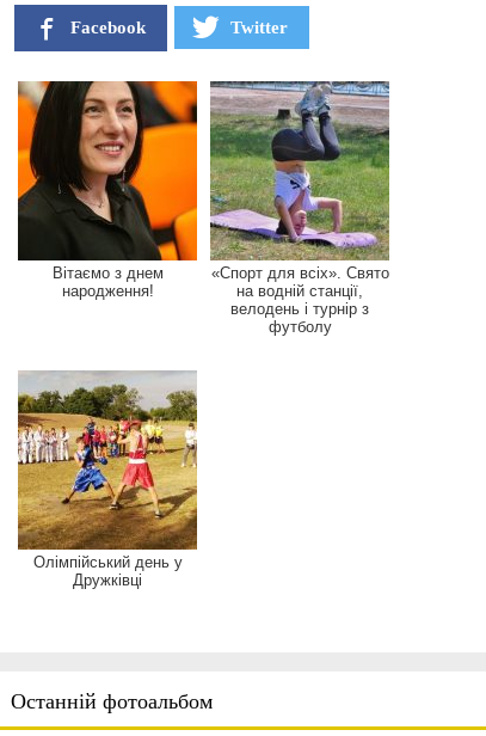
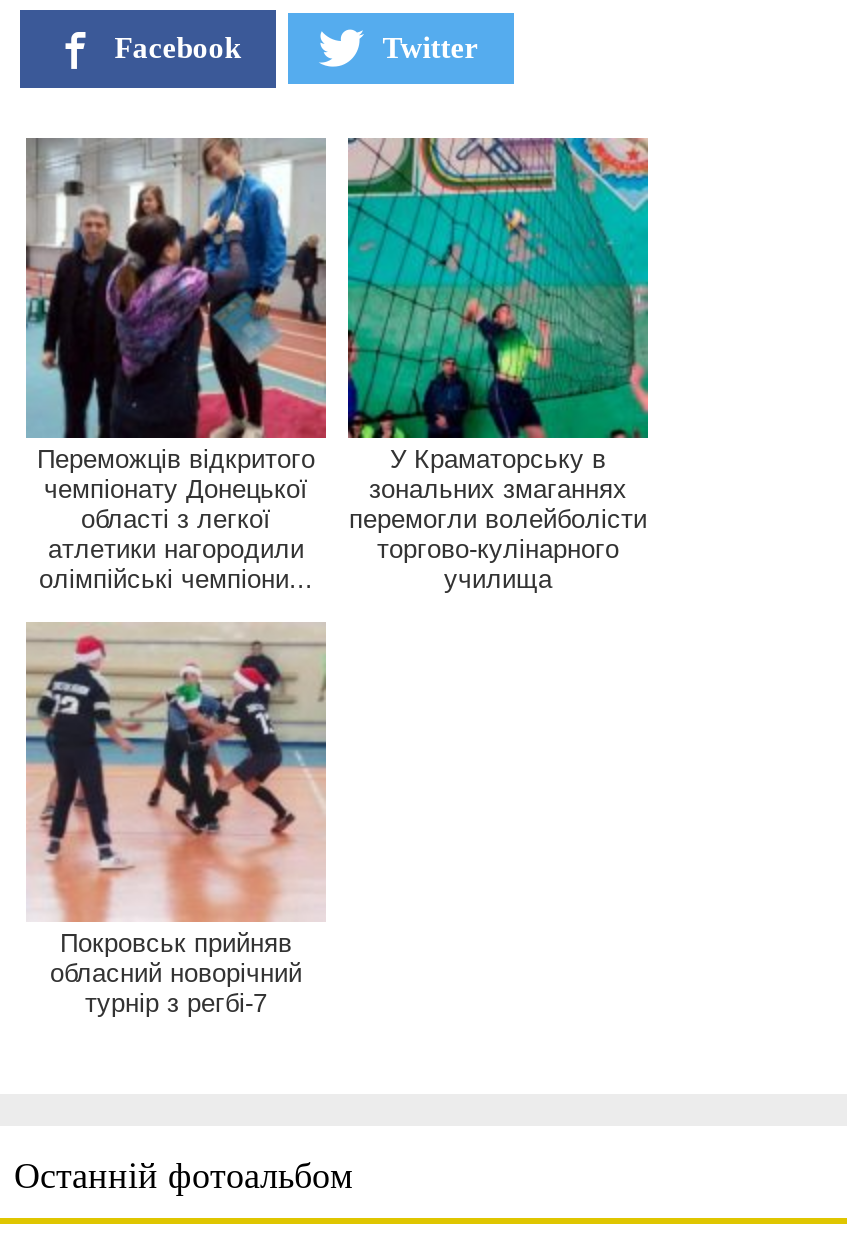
[17,80,198,300] [image] | Вітаємо з днем | народження! -> [24,136,328,594] [image] | Переможців відкритого | чемпіонату Донецької | області з легкої | атлетики нагородили | олімпійські чемпіони...
[209,81,390,336] [image] | «Спорт для всіх». Свято | на водній станції, | велодень і турнір з | футболу -> [346,138,650,594] [image] | У Краматорську в | зональних змаганнях | перемогли волейболісти | торгово-кулінарного | училища
[17,376,198,589] [image] | Олімпійський день у | Дружківці -> [26,630,326,1018] [image] | Покровськ прийняв | обласний новорічний | турнір з регбі-7

